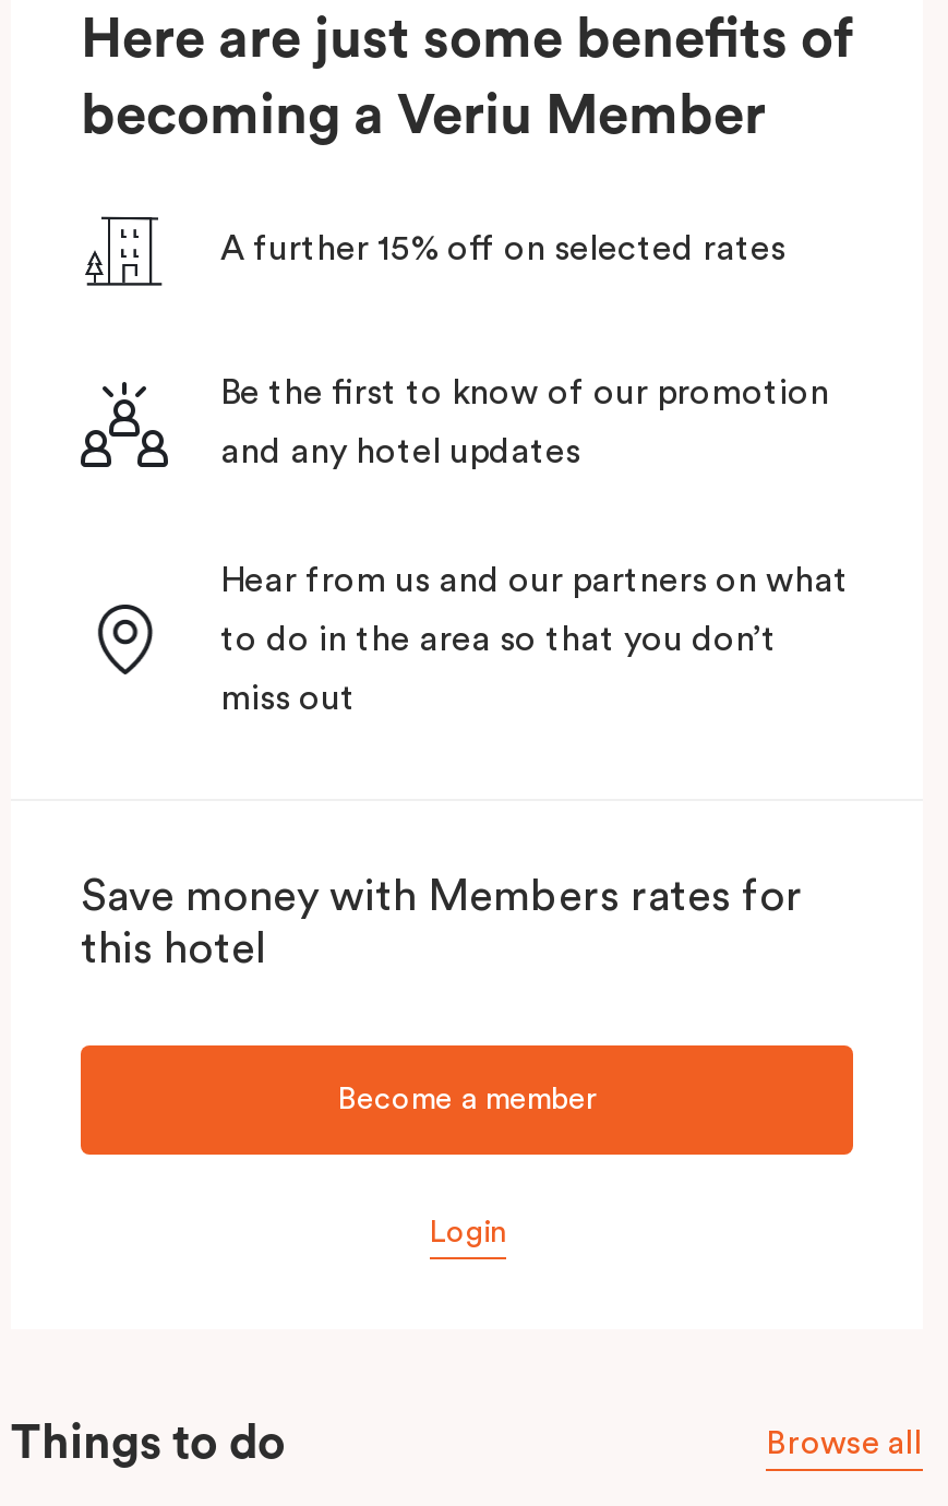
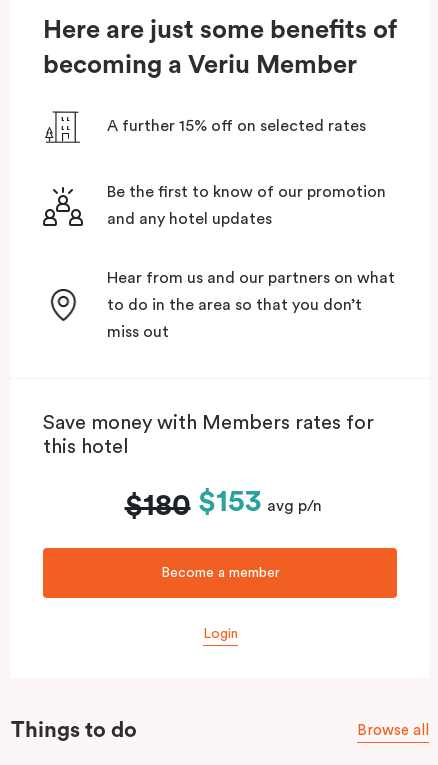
none -> [124,487,321,521] $180 $153 avg p/n

